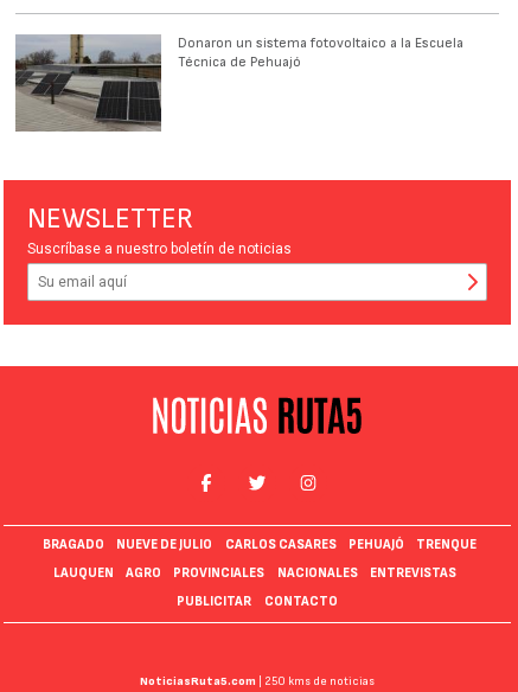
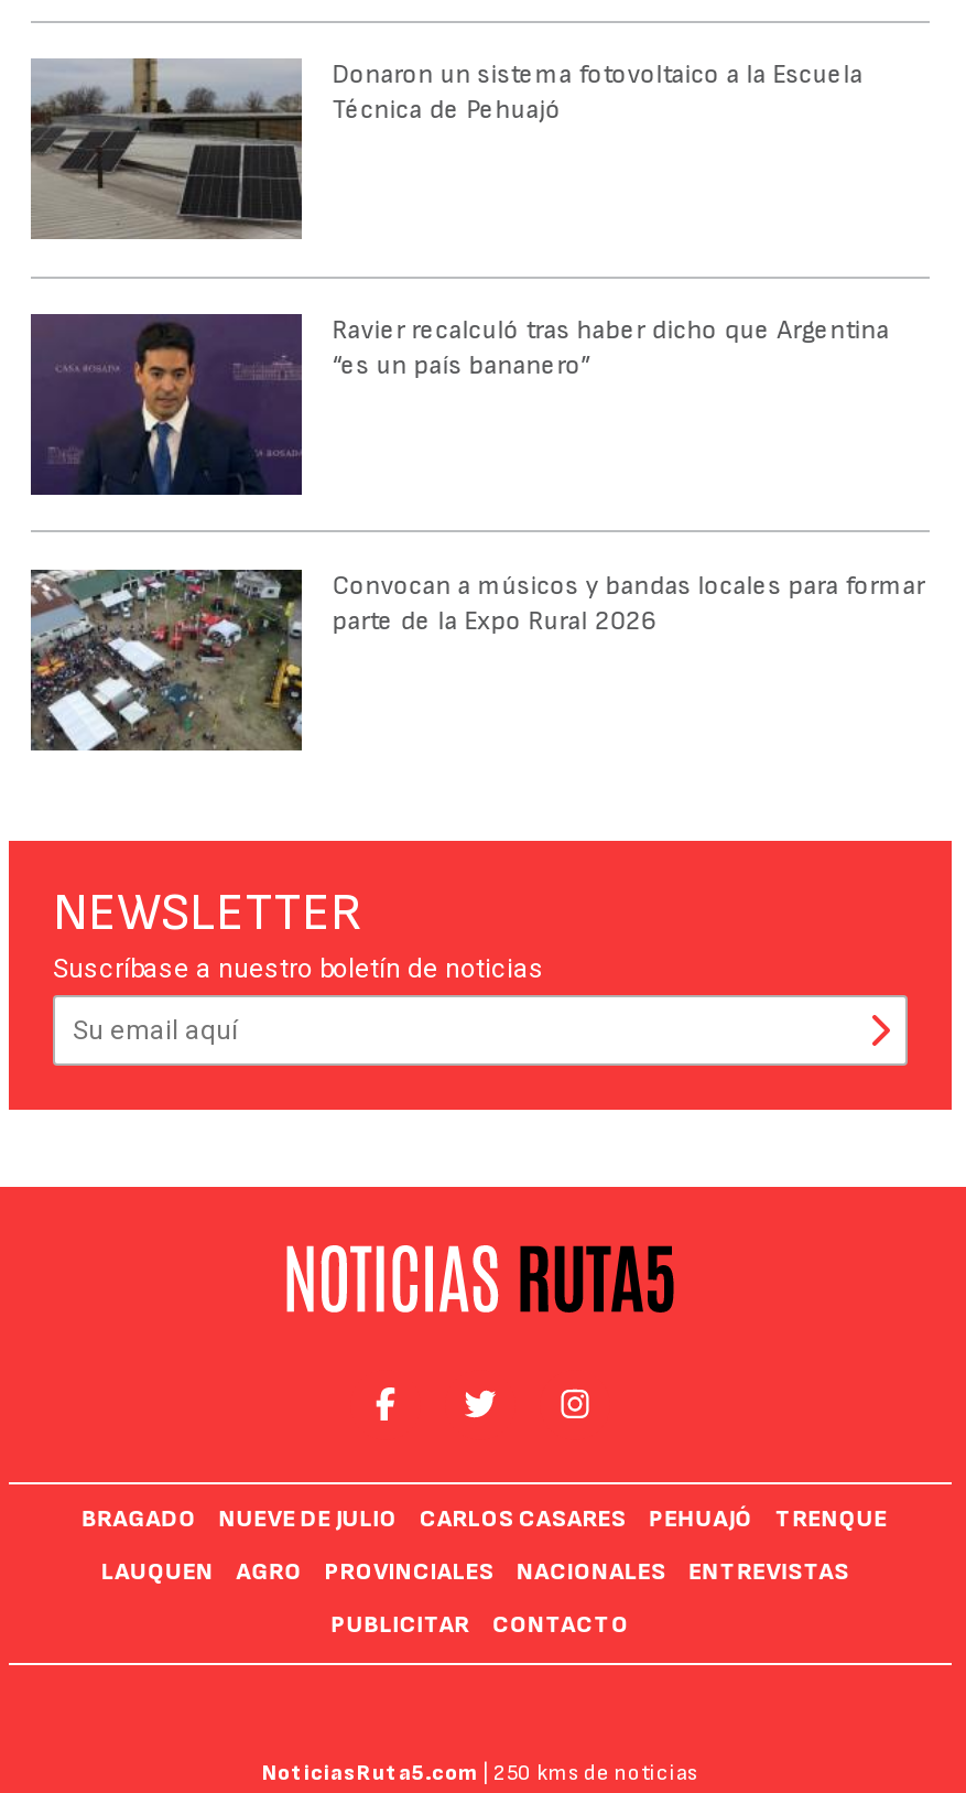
none -> [29,311,890,498] [image] | Ravier recalculó tras haber dicho que Argentina | “es un país bananero”
none -> [31,566,925,752] [image] | Convocan a músicos y bandas locales para formar | parte de la Expo Rural 2026

